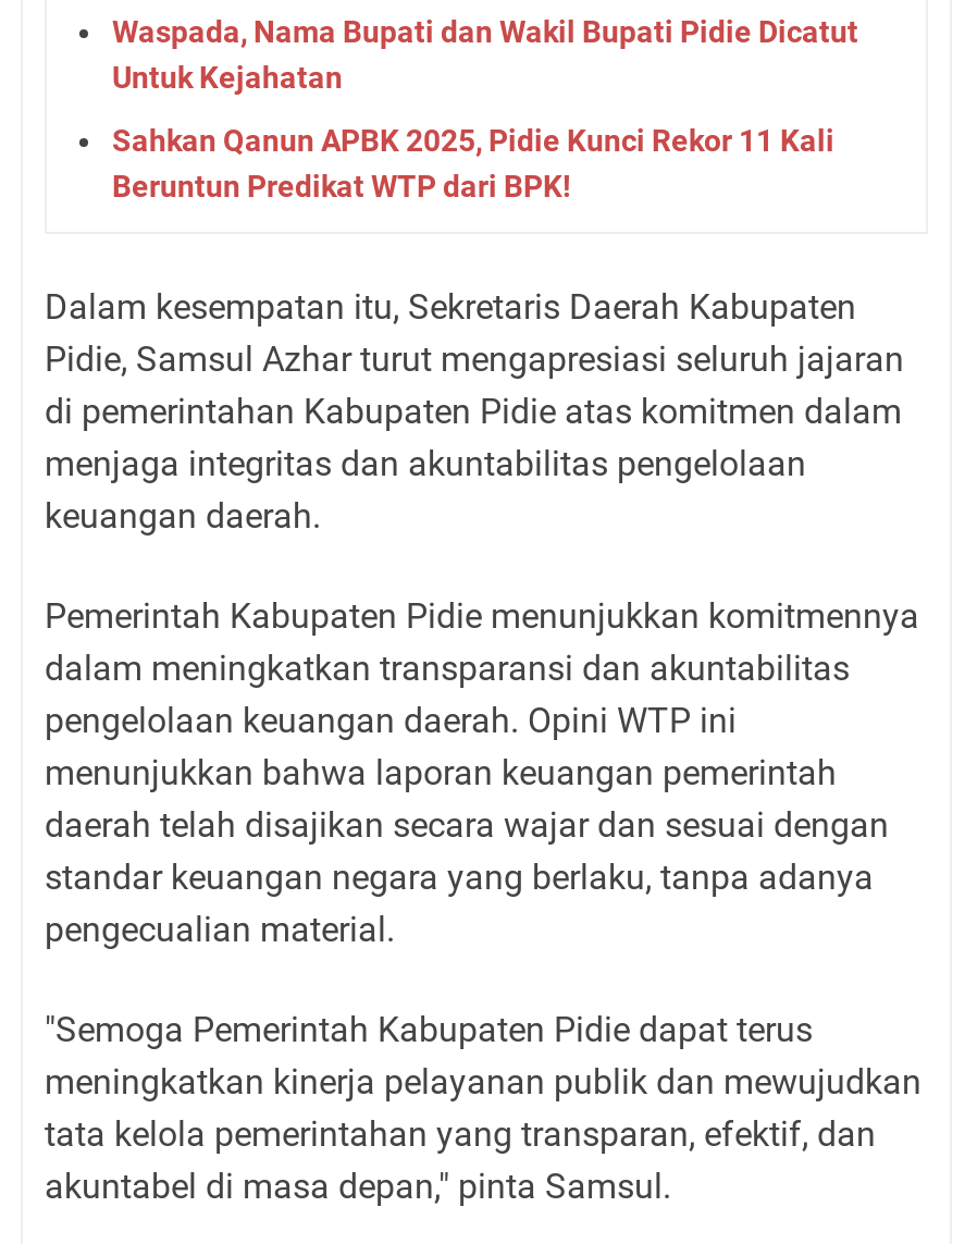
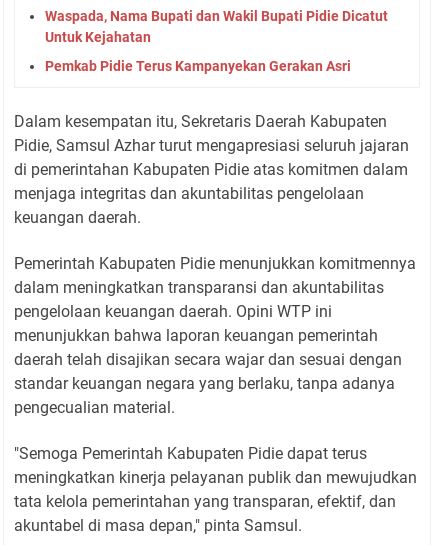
[112,122,834,203] Sahkan Qanun APBK 2025, Pidie Kunci Rekor 11 Kali | Beruntun Predikat WTP dari BPK! -> [45,58,351,74] Pemkab Pidie Terus Kampanyekan Gerakan Asri

